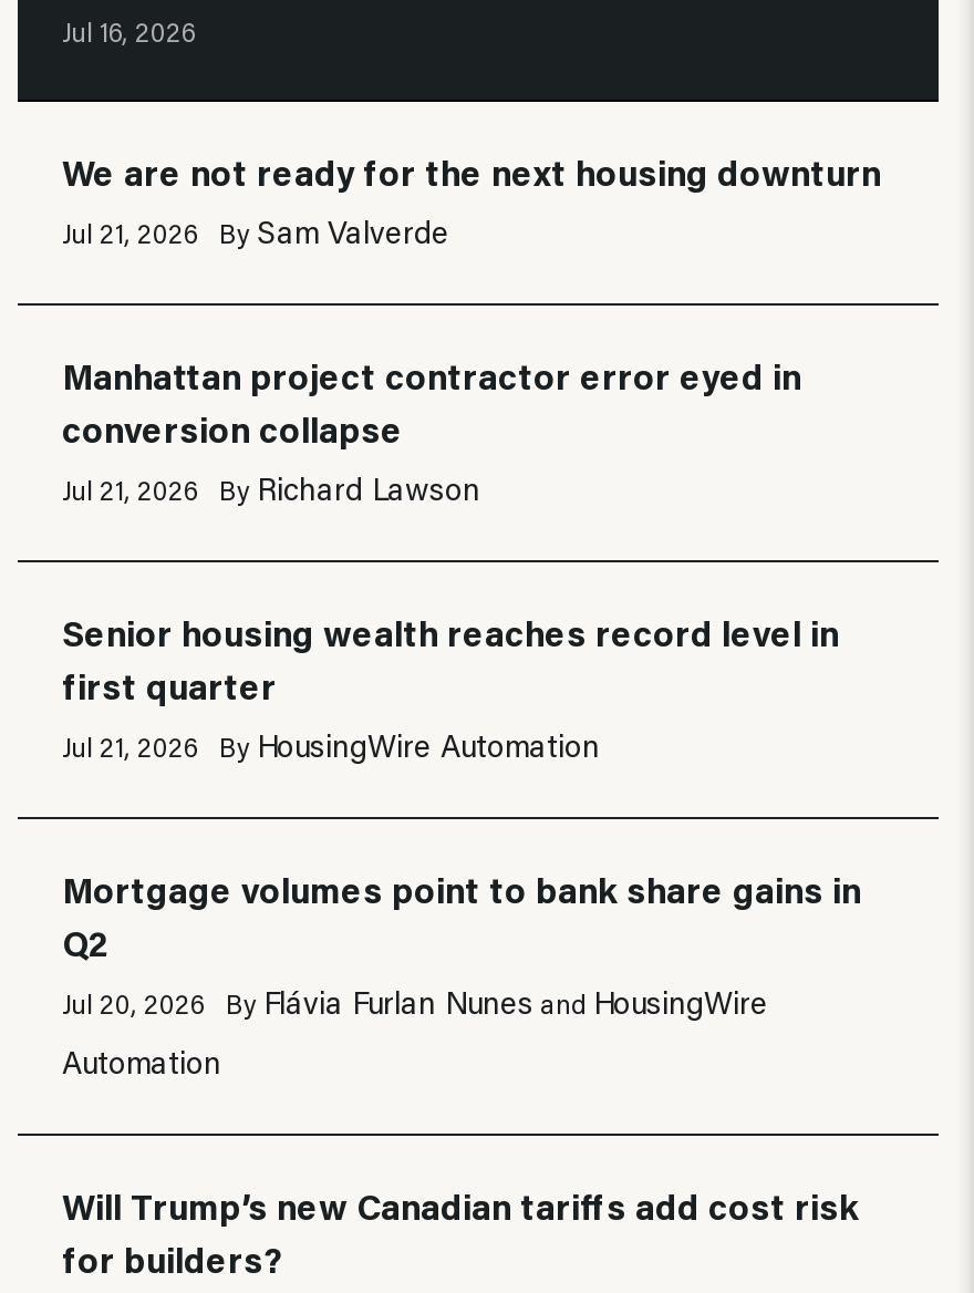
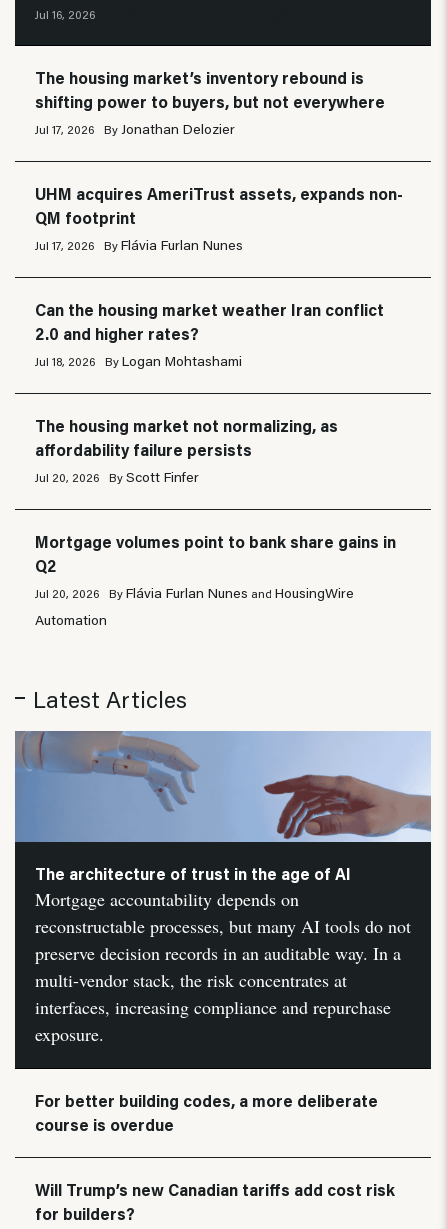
[62,148,890,766] We are not ready for the next housing downturn | Jul 21, 2026 | By Sam Valverde | Manhattan project contractor error eyed in | conversion collapse | Jul 21, 2026 | By Richard Lawson | Senior housing wealth reaches record level in | first quarter | Jul 21, 2026 | By HousingWire Automation -> [35,67,403,486] The housing market’s inventory rebound is | shifting power to buyers, but not everywhere | Jul 17, 2026 | By Jonathan Delozier | UHM acquires AmeriTrust assets, expands non- | QM footprint | Jul 17, 2026 | By Flávia Furlan Nunes | Can the housing market weather Iran conflict | 2.0 and higher rates? | Jul 18, 2026 | By Logan Mohtashami | The housing market not normalizing, as | affordability failure persists | Jul 20, 2026 | By Scott Finfer
none -> [14,730,432,1135] [image] | The architecture of trust in the age of AI | Mortgage accountability depends on | reconstructable processes, but many AI tools do not | preserve decision records in an auditable way. In a | multi-vendor stack, the risk concentrates at | interfaces, increasing compliance and repurchase | exposure. | For better building codes, a more deliberate | course is overdue
none -> [33,684,187,714] Latest Articles

